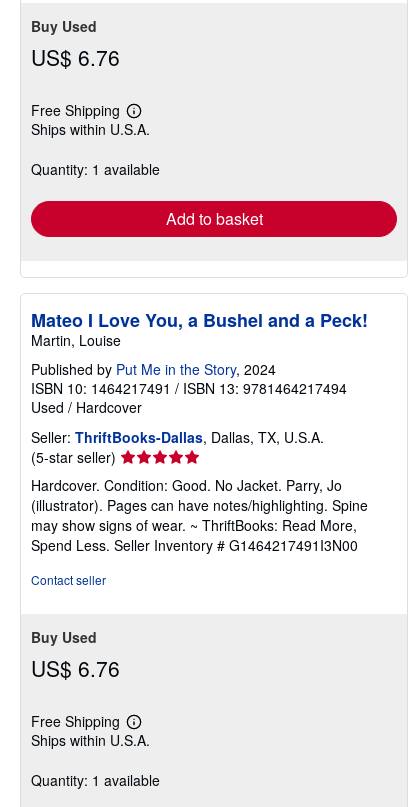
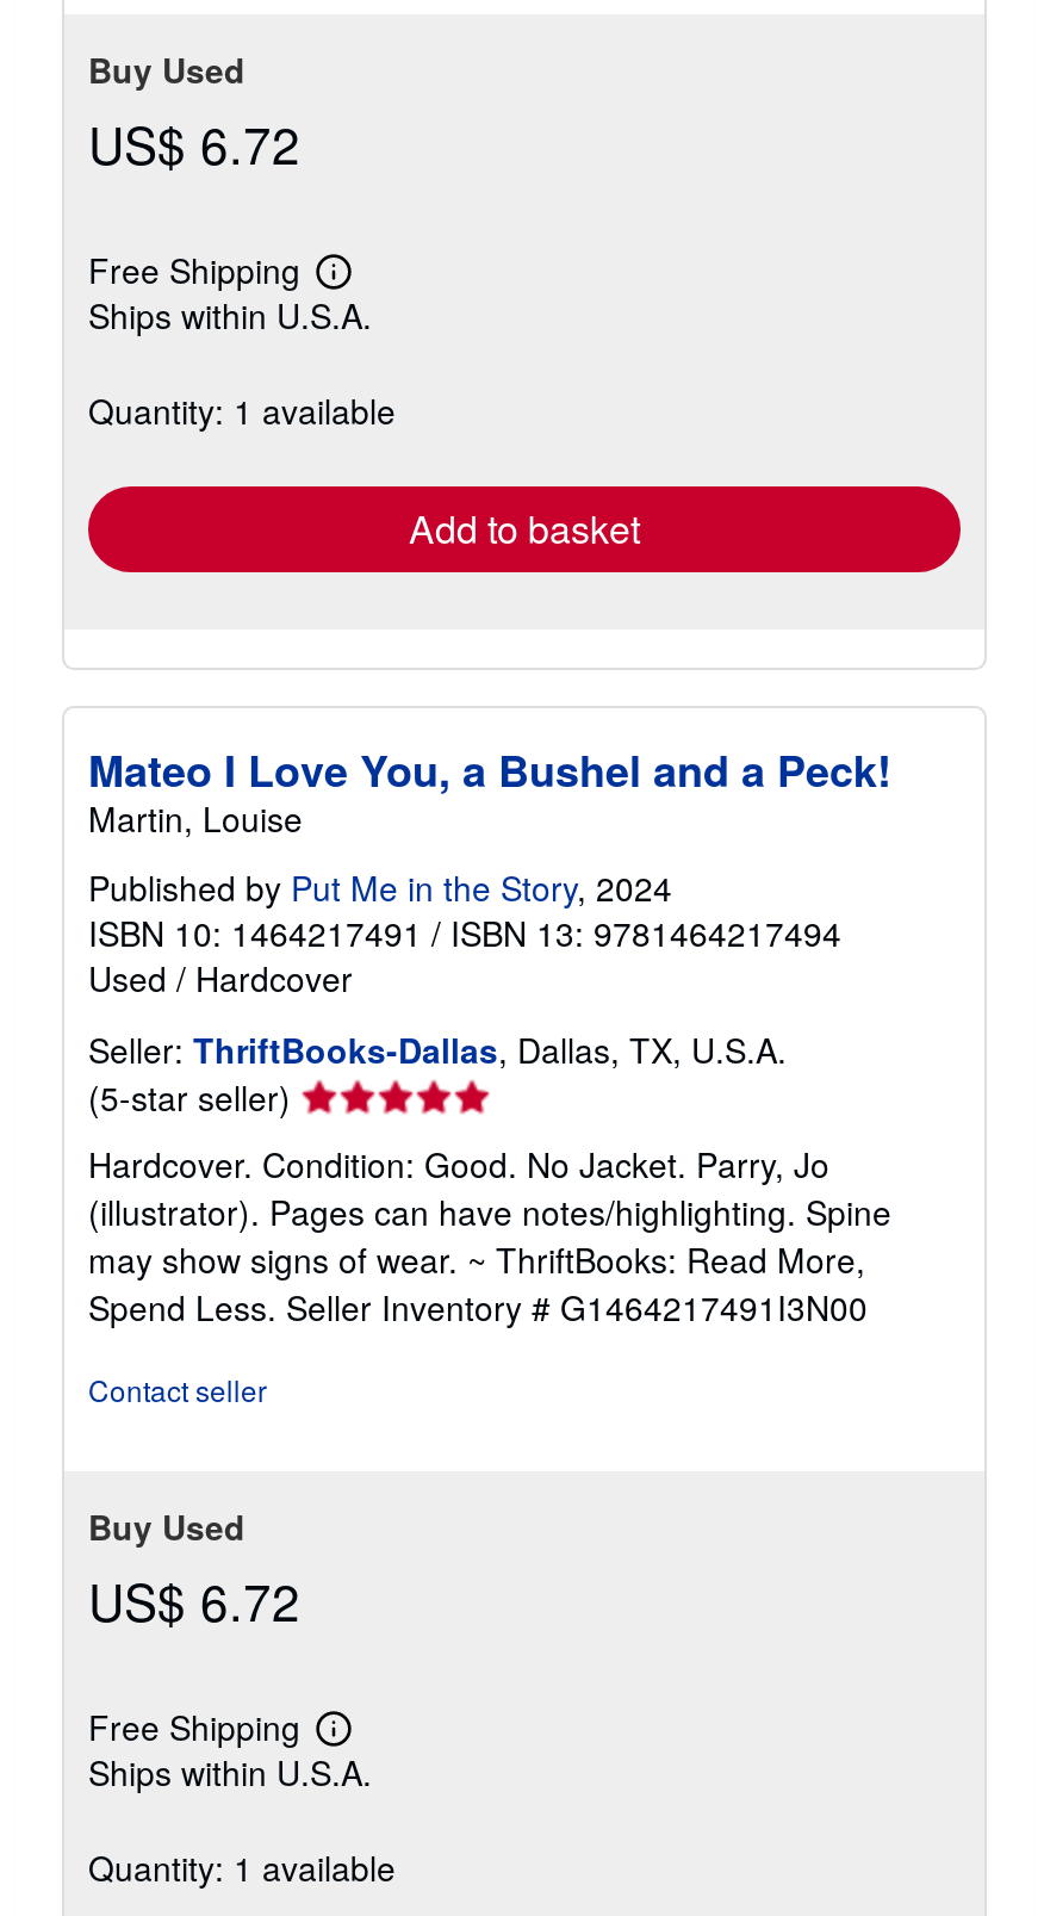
[31,42,120,72] US$ 6.76 -> [88,107,300,178] US$ 6.72
[31,653,120,683] US$ 6.76 -> [88,1564,300,1635] US$ 6.72

